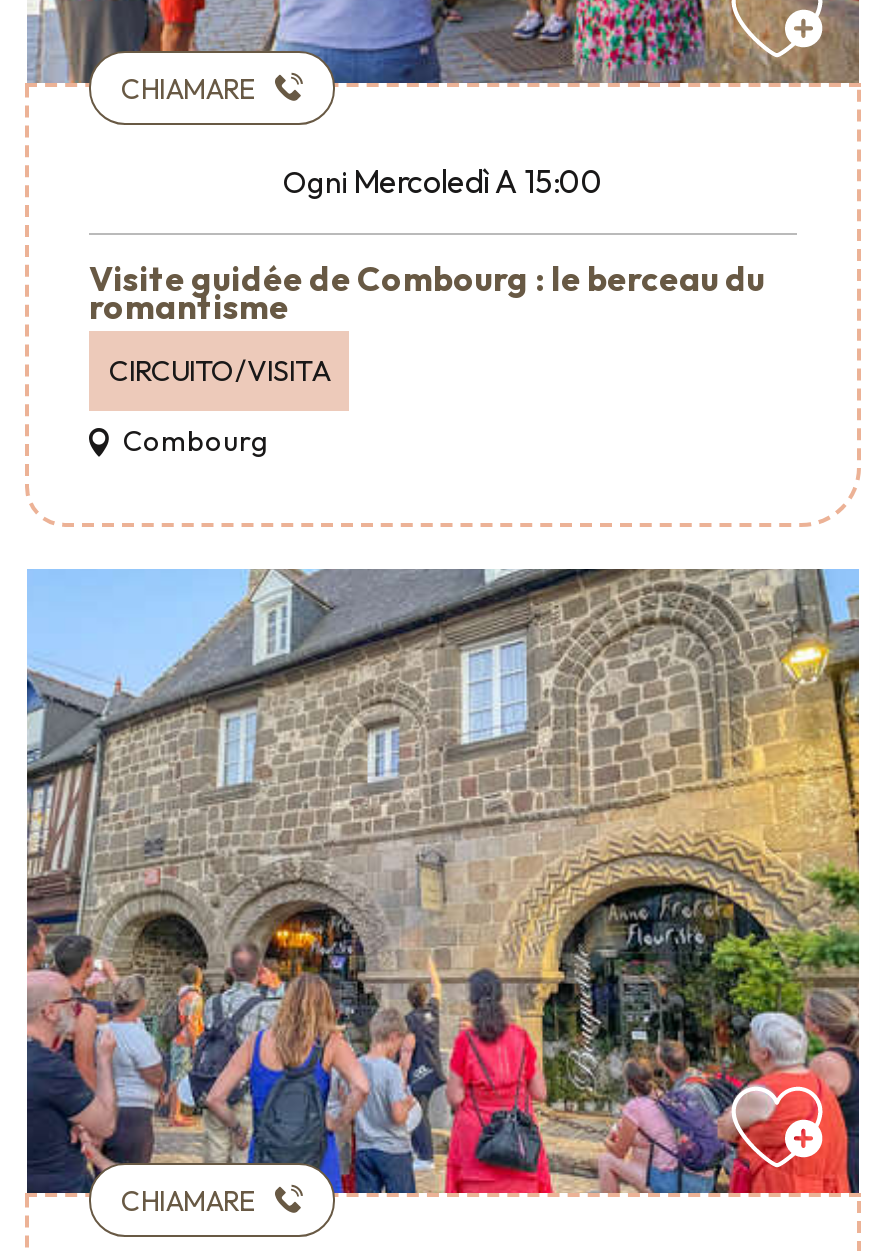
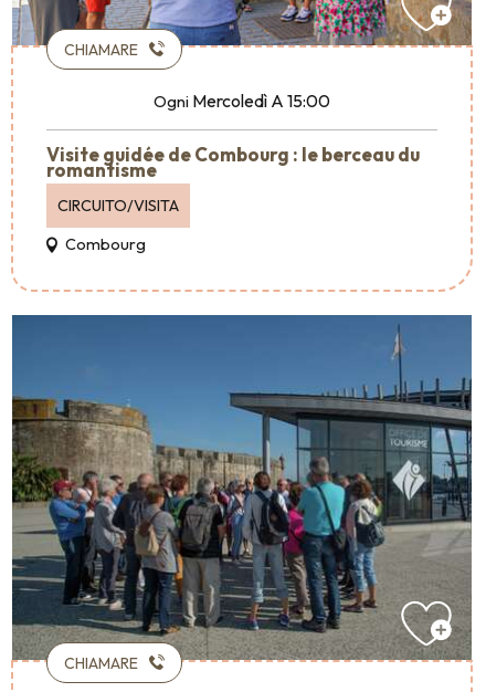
[25,566,861,1196] [image] -> [11,314,473,661] [image]

